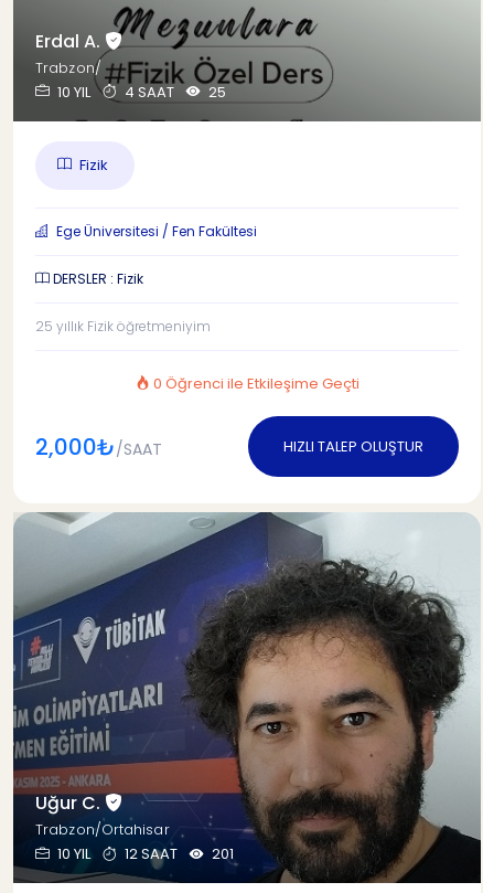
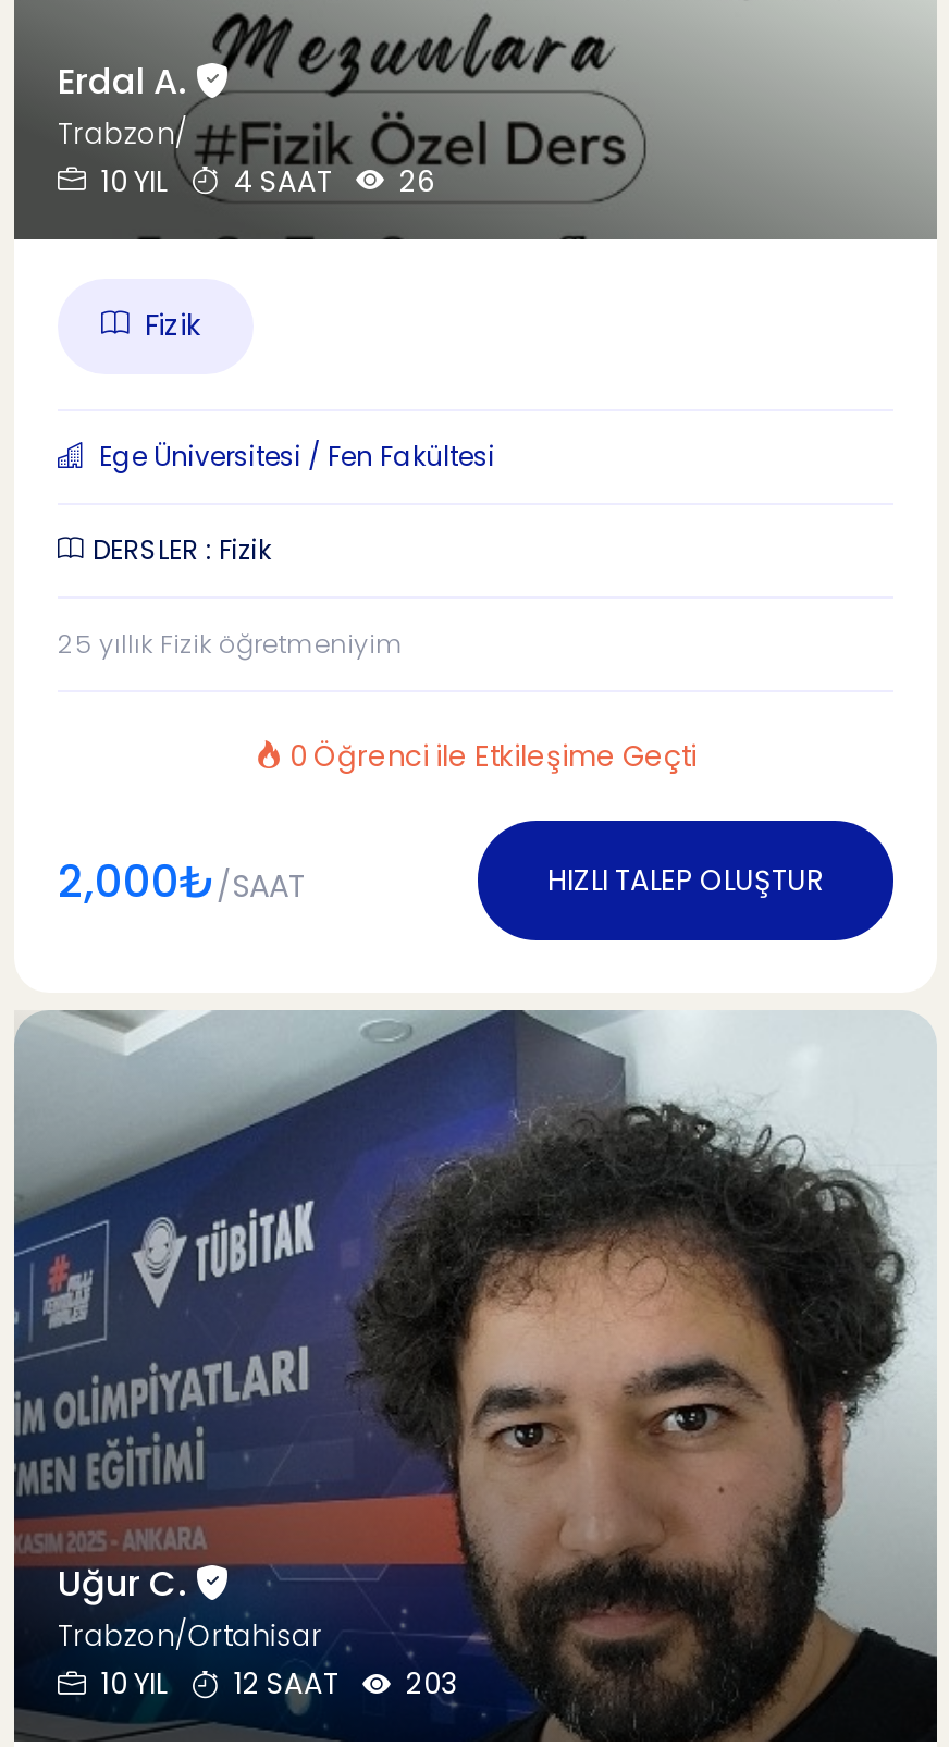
[54,81,226,102] 10 YIL 4 SAAT 25 -> [95,161,434,202] 10 YIL 4 SAAT 26
[54,844,234,865] 10 YIL 12 SAAT 201 -> [95,1664,458,1705] 10 YIL 12 SAAT 203

